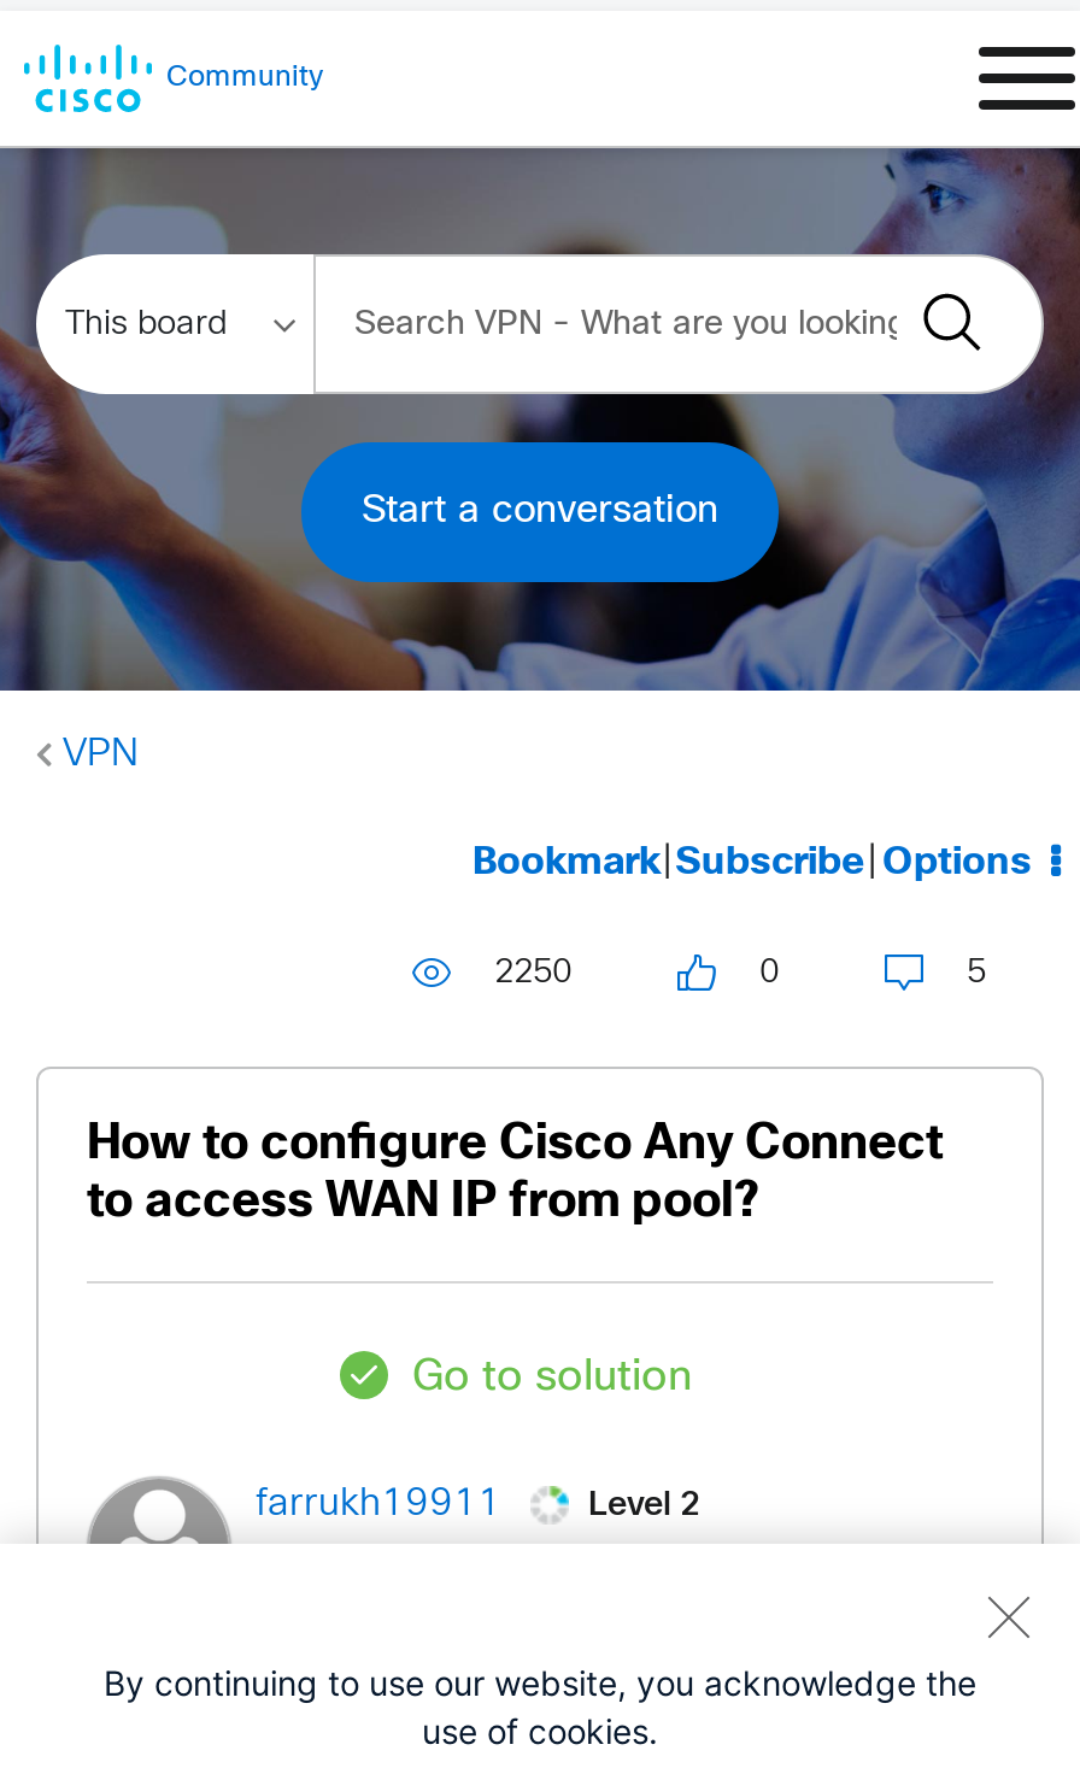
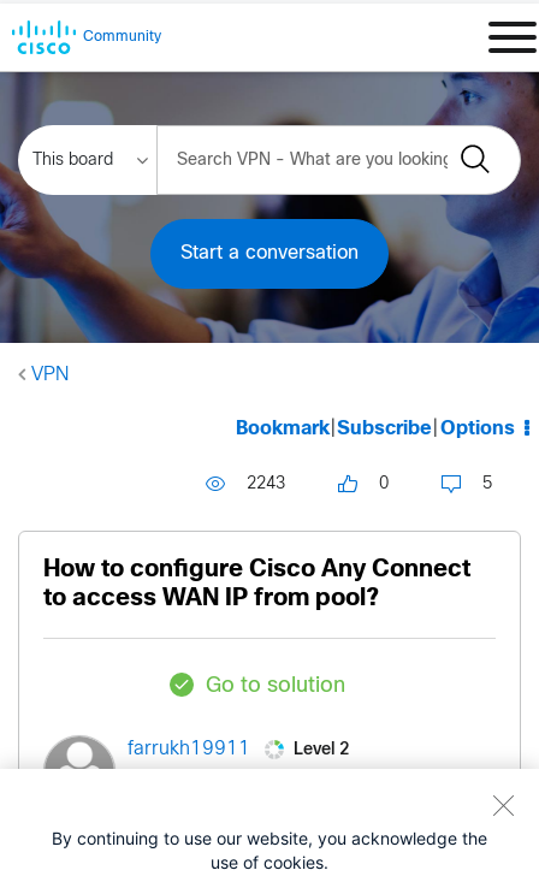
[494,958,571,989] 2250 -> [247,476,285,492] 2243

